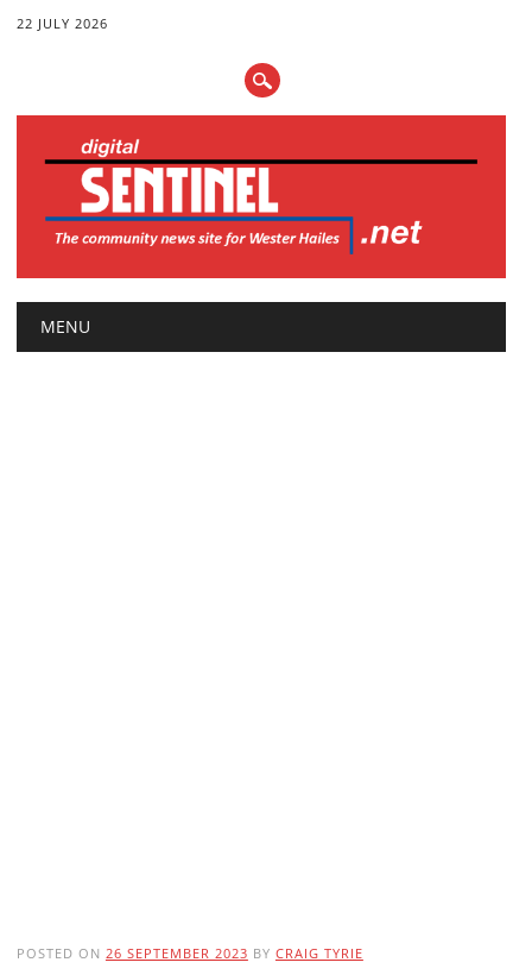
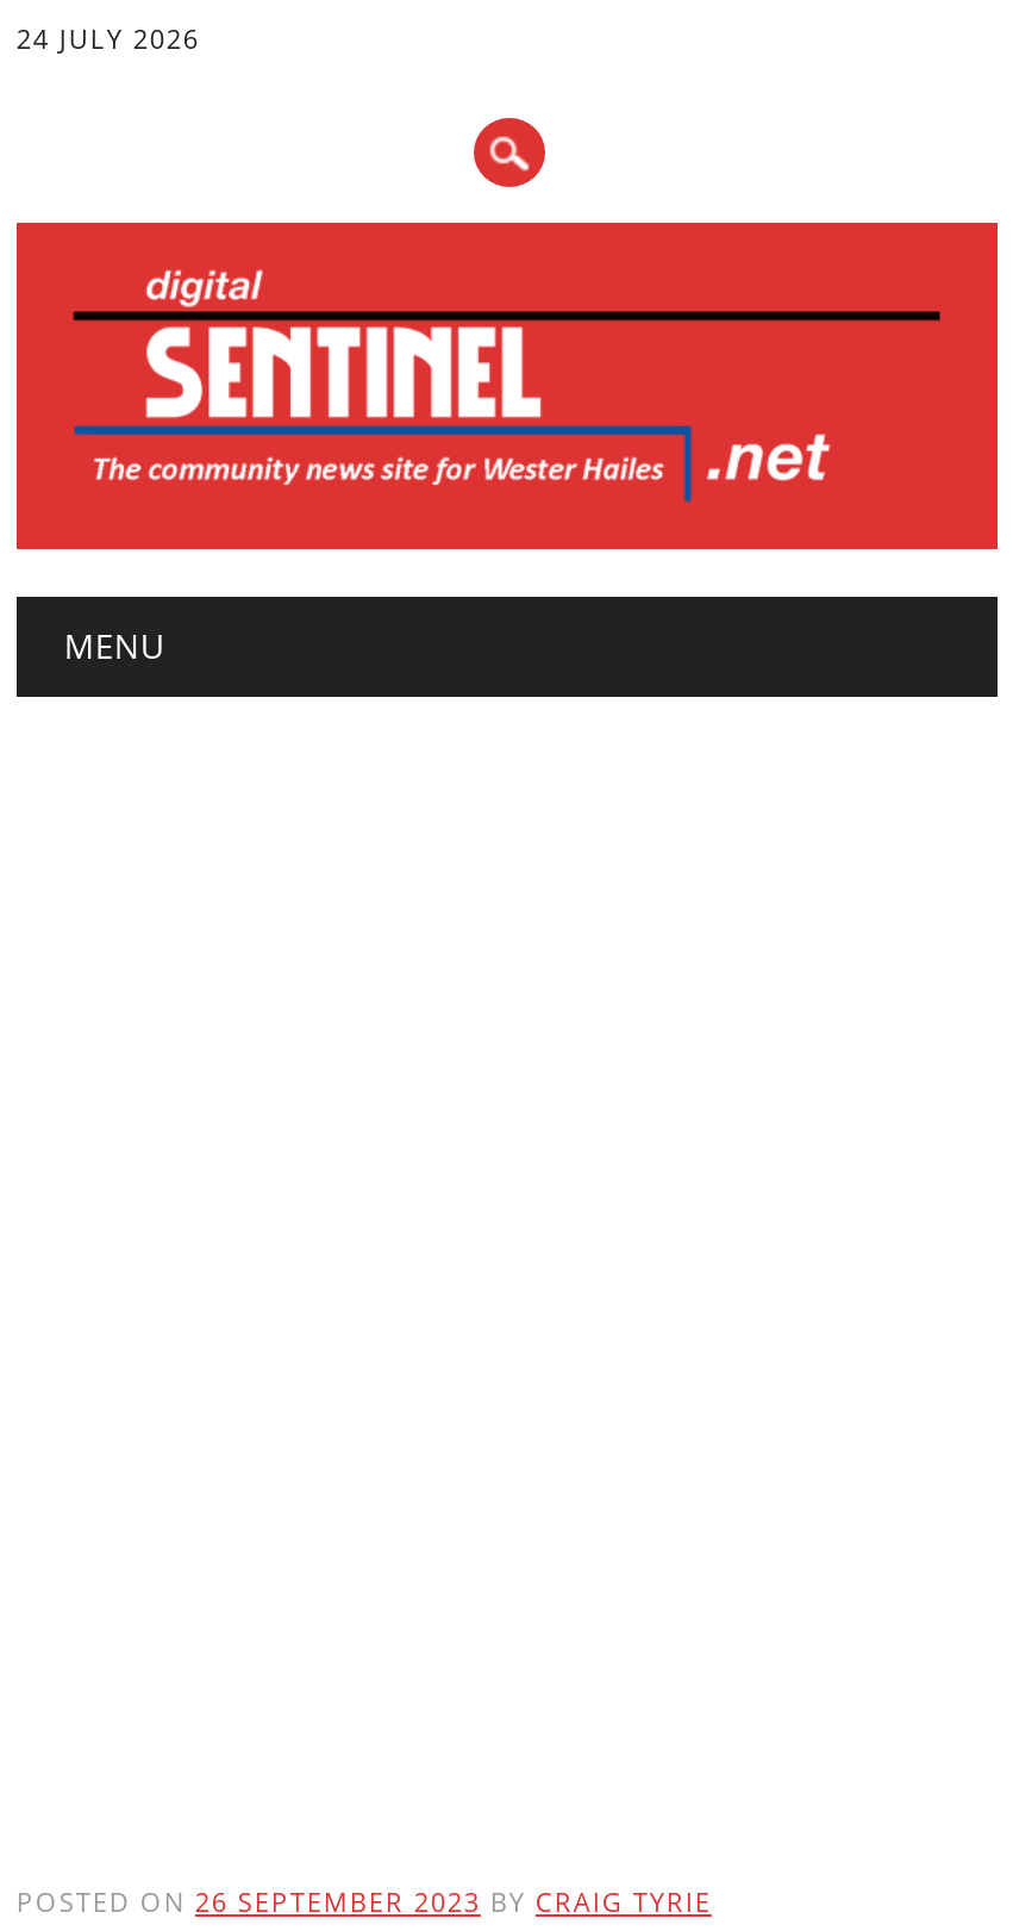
[17,14,108,32] 22 JULY 2026 -> [16,20,200,56] 24 JULY 2026

